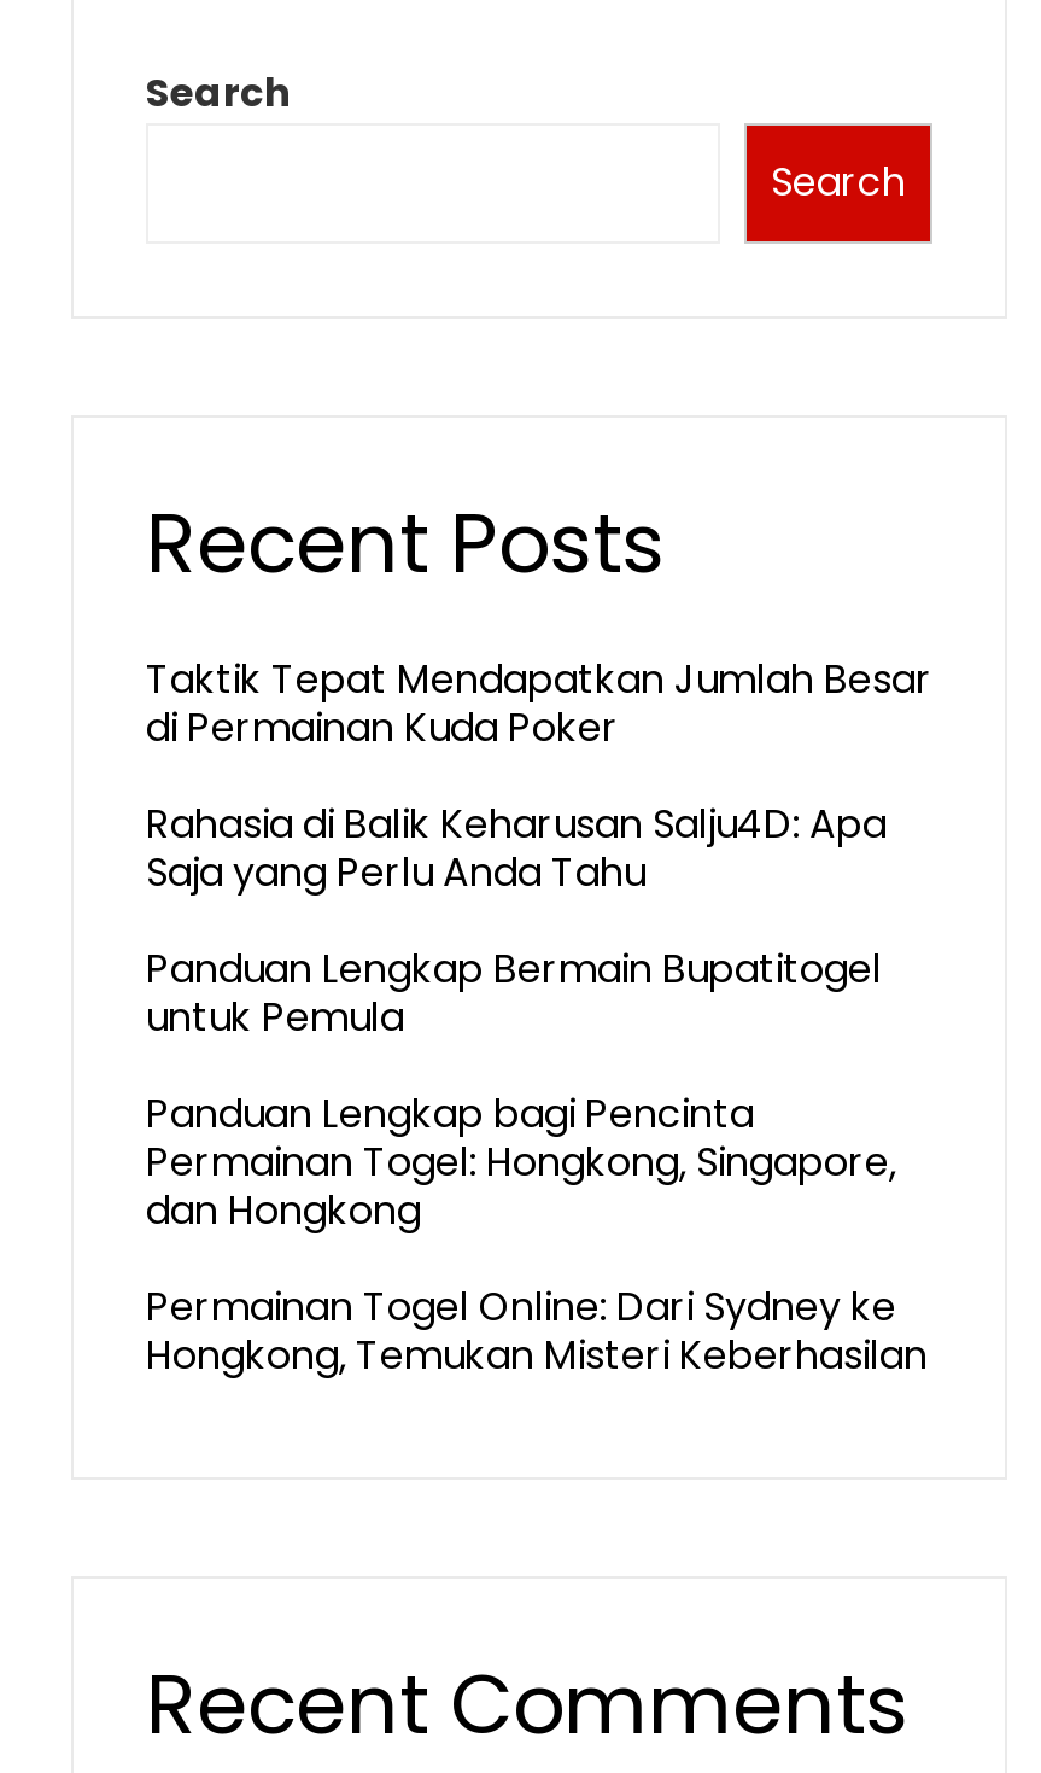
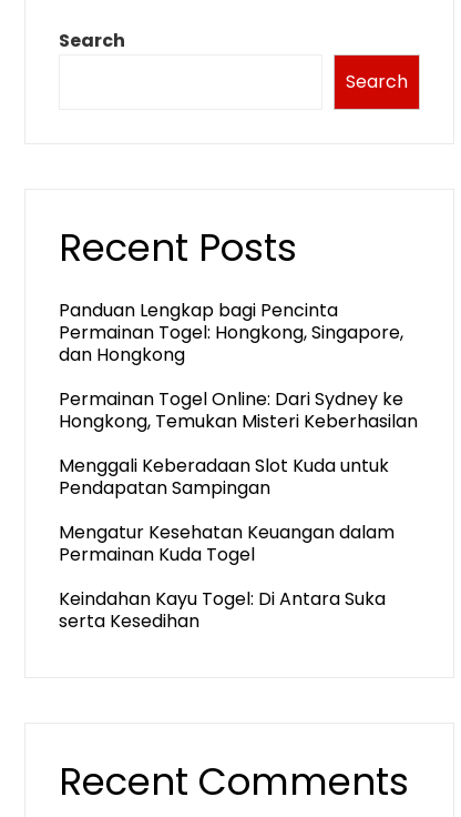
[146,652,932,1045] Taktik Tepat Mendapatkan Jumlah Besar | di Permainan Kuda Poker | Rahasia di Balik Keharusan Salju4D: Apa | Saja yang Perlu Anda Tahu | Panduan Lengkap Bermain Bupatitogel | untuk Pemula -> none
moved [146,1086,928,1383] -> [59,297,418,434]: Panduan Lengkap bagi Pencinta | Permainan Togel: Hongkong, Singapore, | dan Hongkong | Permainan Togel Online: Dari Sydney ke | Hongkong, Temukan Misteri Keberhasilan
none -> [59,453,395,634] Menggali Keberadaan Slot Kuda untuk | Pendapatan Sampingan | Mengatur Kesehatan Keuangan dalam | Permainan Kuda Togel | Keindahan Kayu Togel: Di Antara Suka | serta Kesedihan

